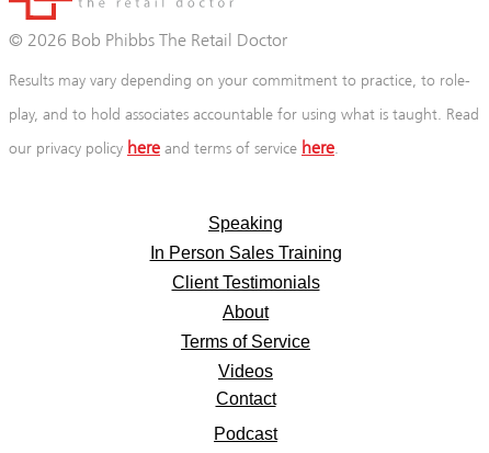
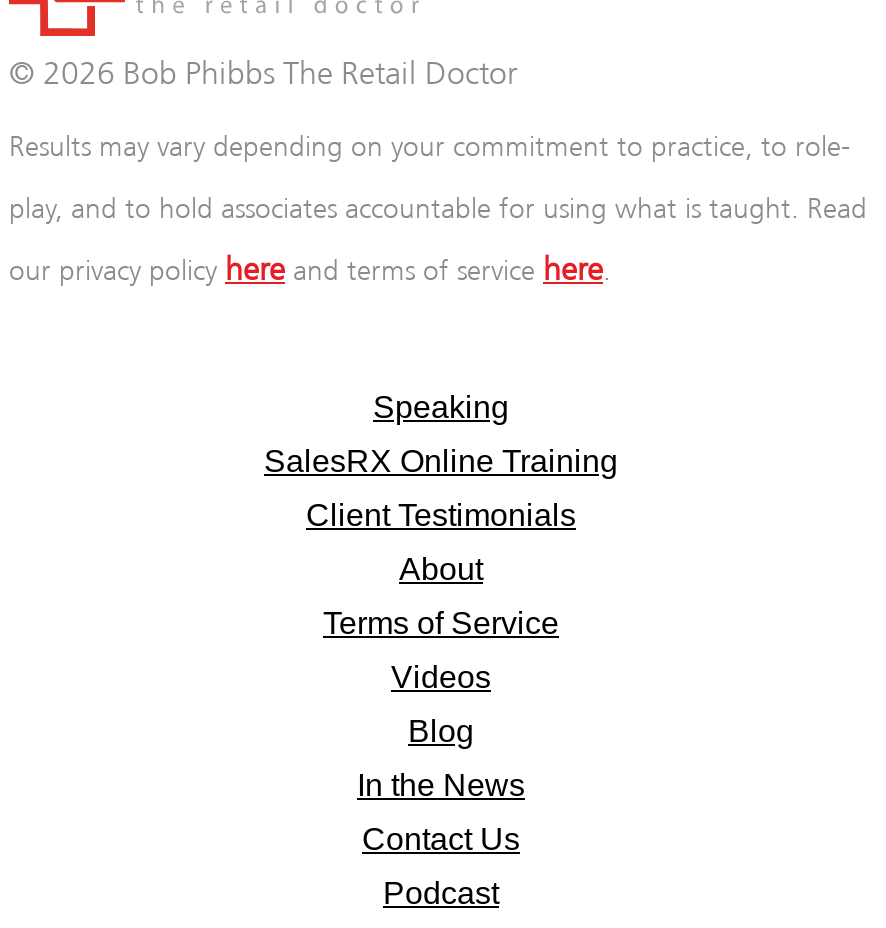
[150,244,342,262] In Person Sales Training -> [264,445,618,479] SalesRX Online Training
[215,389,276,408] Contact -> [357,715,525,857] Blog | In the News | Contact Us

